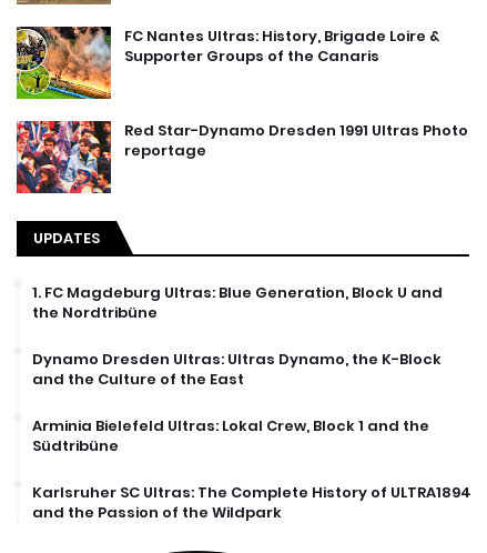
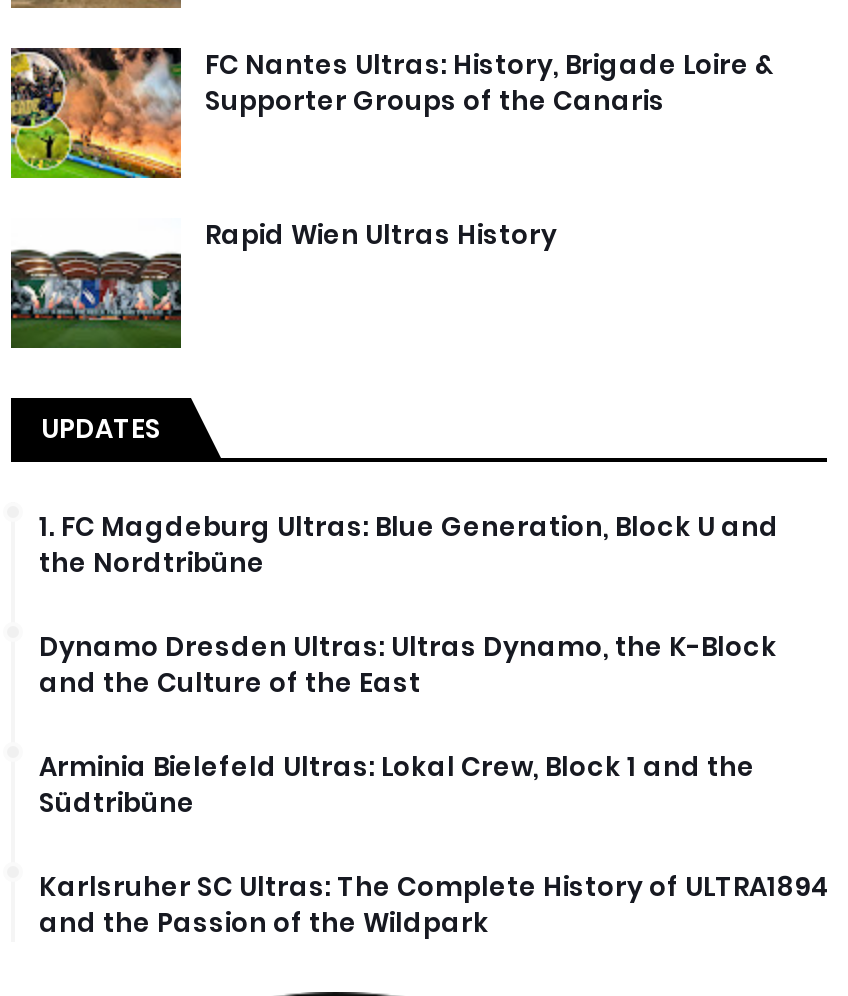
[16,120,468,194] [image] | Red Star-Dynamo Dresden 1991 Ultras Photo | reportage -> [9,216,557,350] [image] | Rapid Wien Ultras History

